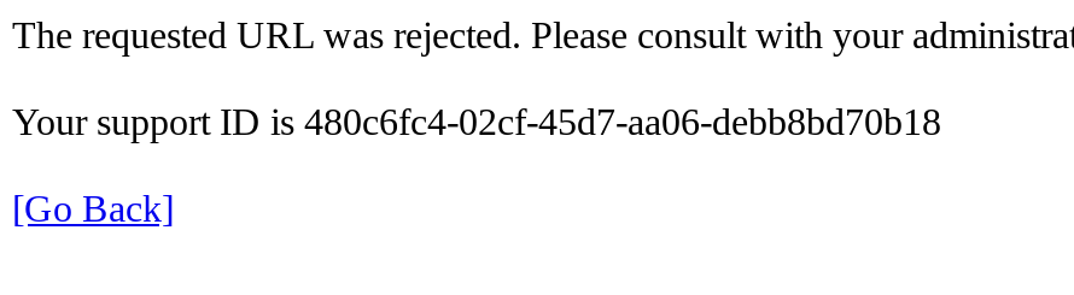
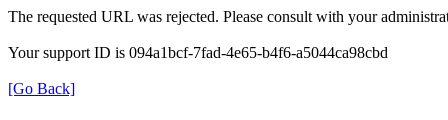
[12,101,941,142] Your support ID is 480c6fc4-02cf-45d7-aa06-debb8bd70b18 -> [8,44,388,61] Your support ID is 094a1bcf-7fad-4e65-b4f6-a5044ca98cbd

